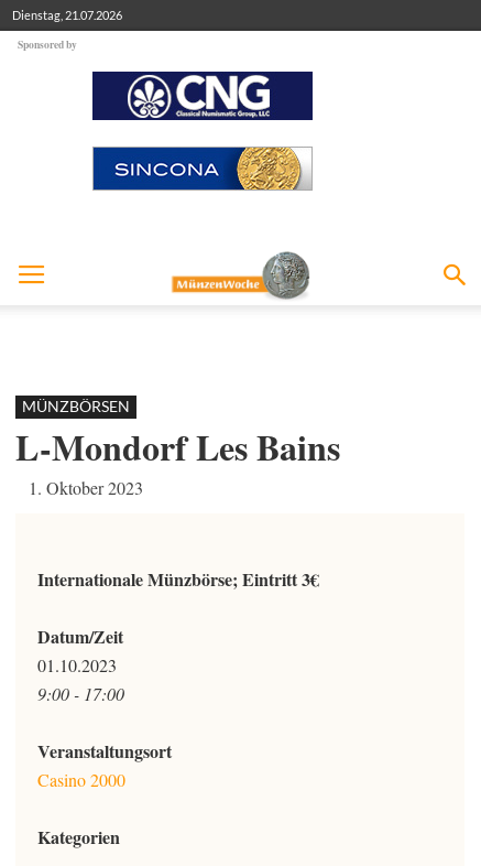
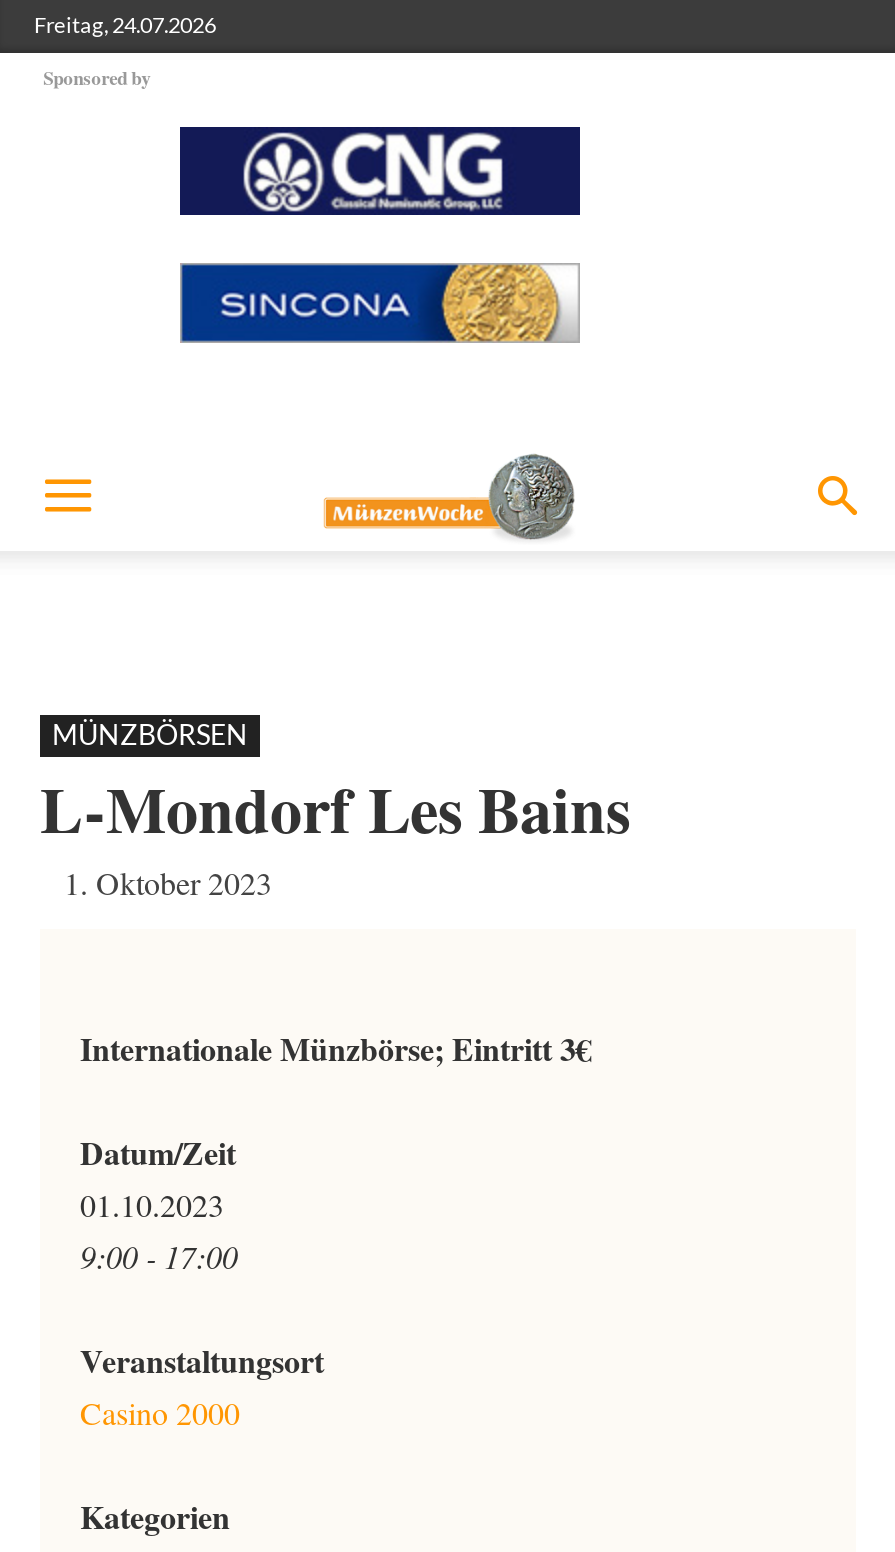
[12,8,122,22] Dienstag, 21.07.2026 -> [34,11,216,37] Freitag, 24.07.2026

